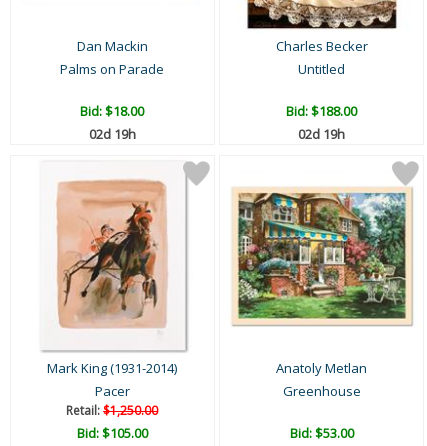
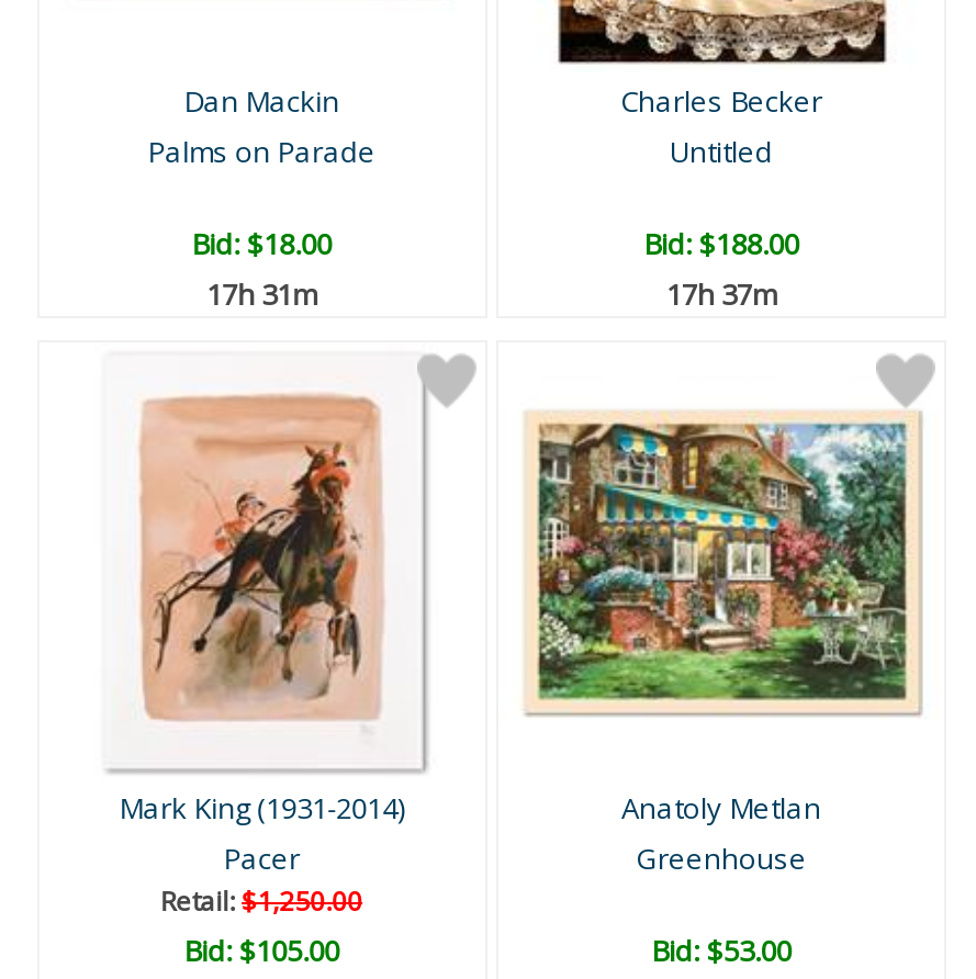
[89,125,136,143] 02d 19h -> [207,275,316,315] 17h 31m
[298,125,345,143] 02d 19h -> [666,275,776,315] 17h 37m

